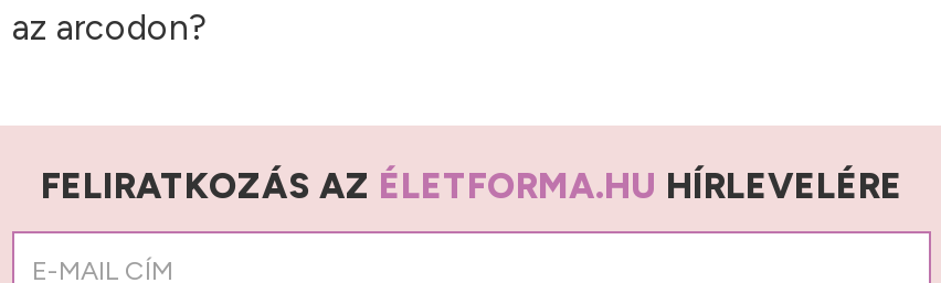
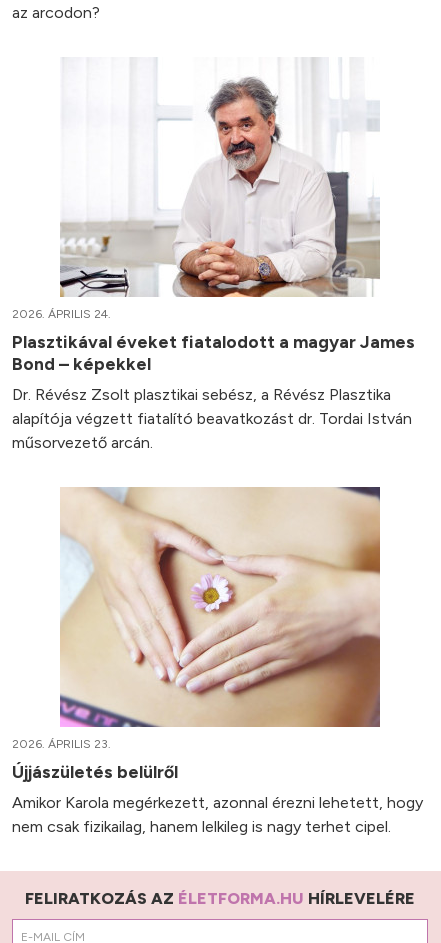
none -> [12,75,415,452] [image] | 2026. ÁPRILIS 24. | Plasztikával éveket fiatalodott a magyar James | Bond – képekkel | Dr. Révész Zsolt plasztikai sebész, a Révész Plasztika | alapítója végzett fiatalító beavatkozást dr. Tordai István | műsorvezető arcán.
none -> [12,486,423,836] [image] | 2026. ÁPRILIS 23. | Újjászületés belülről | Amikor Karola megérkezett, azonnal érezni lehetett, hogy | nem csak fizikailag, hanem lelkileg is nagy terhet cipel.

